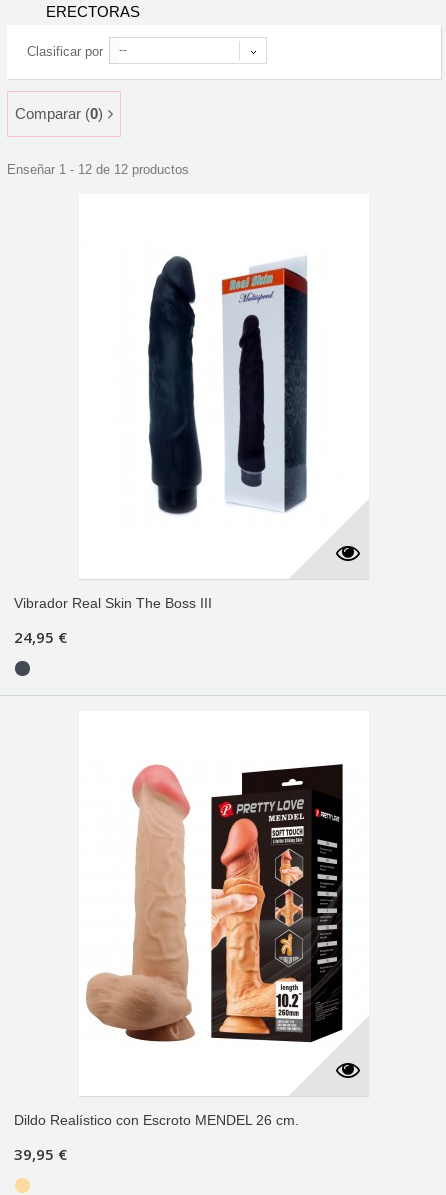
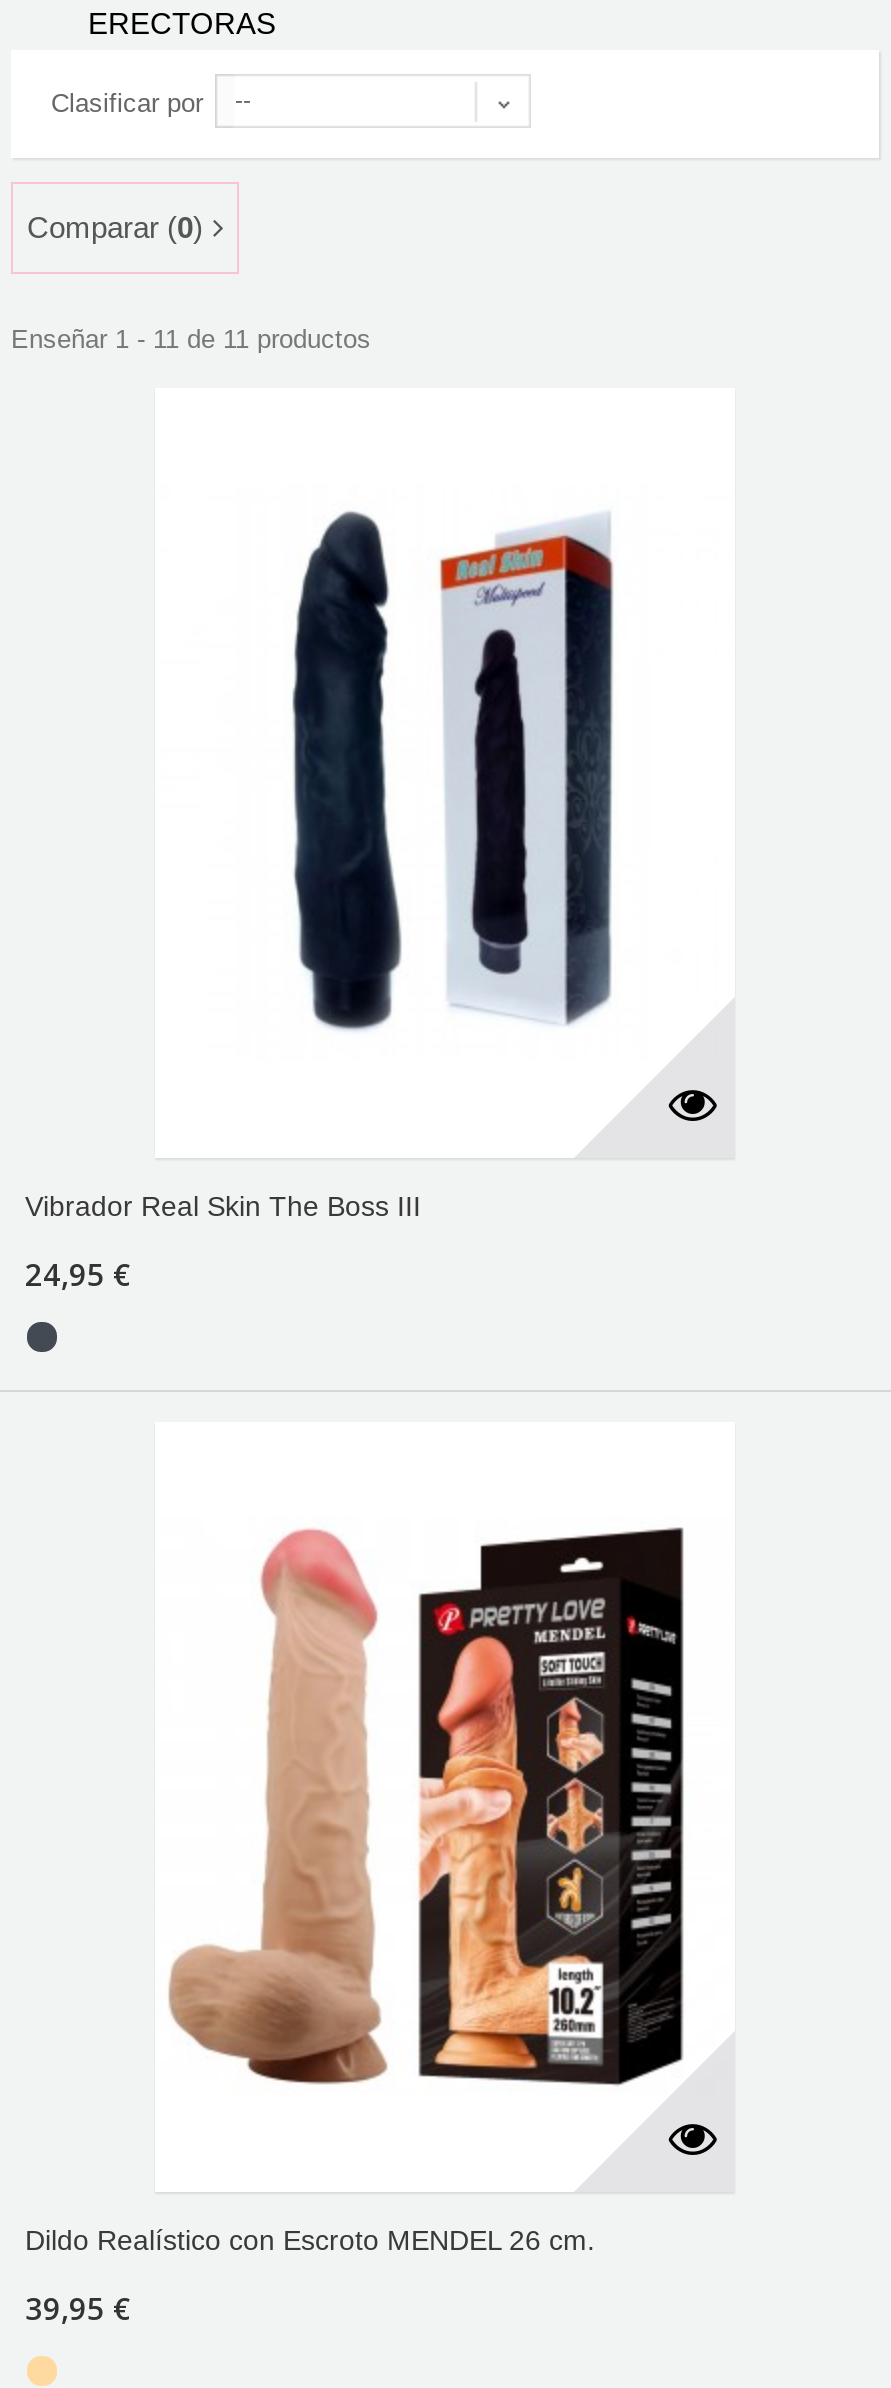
[7,162,189,177] Enseñar 1 - 12 de 12 productos -> [11,324,371,354] Enseñar 1 - 11 de 11 productos

